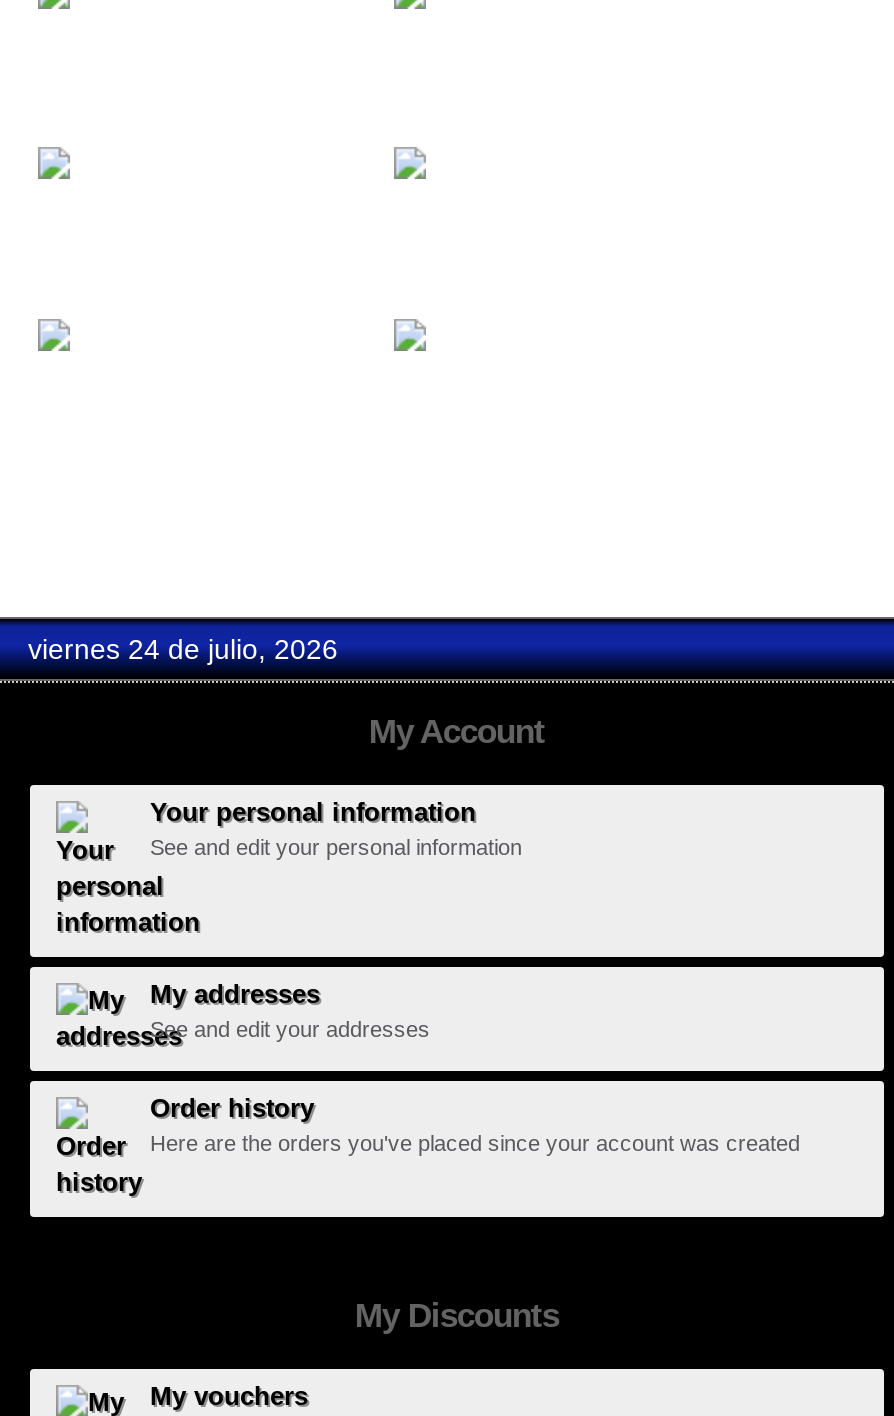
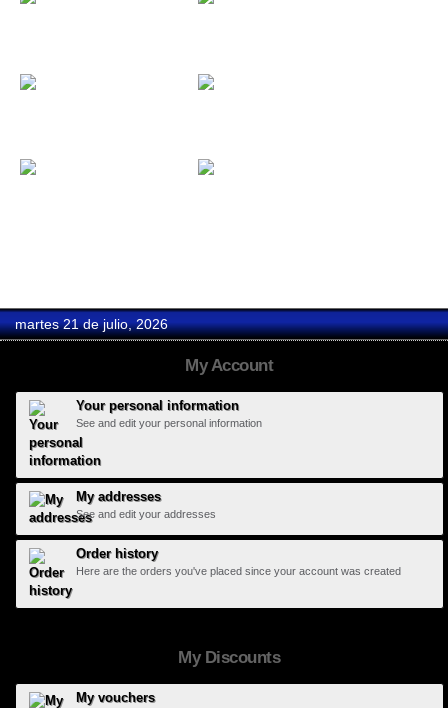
[28,633,338,665] viernes 24 de julio, 2026 -> [15,316,168,332] martes 21 de julio, 2026

